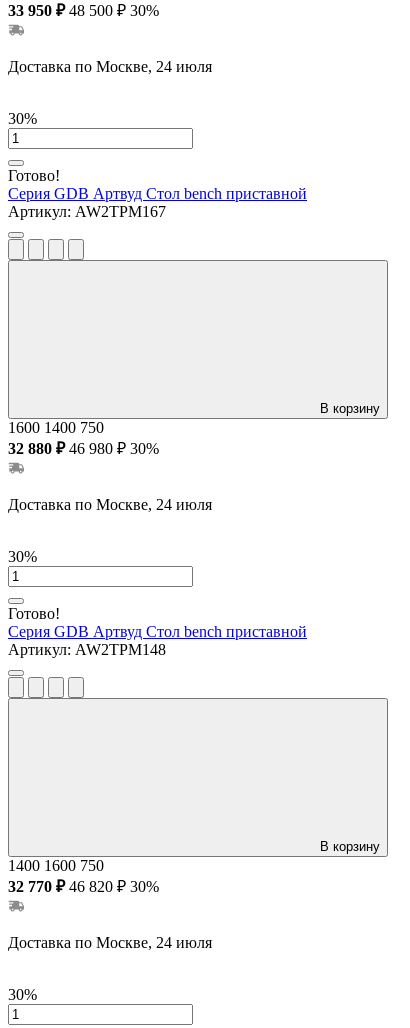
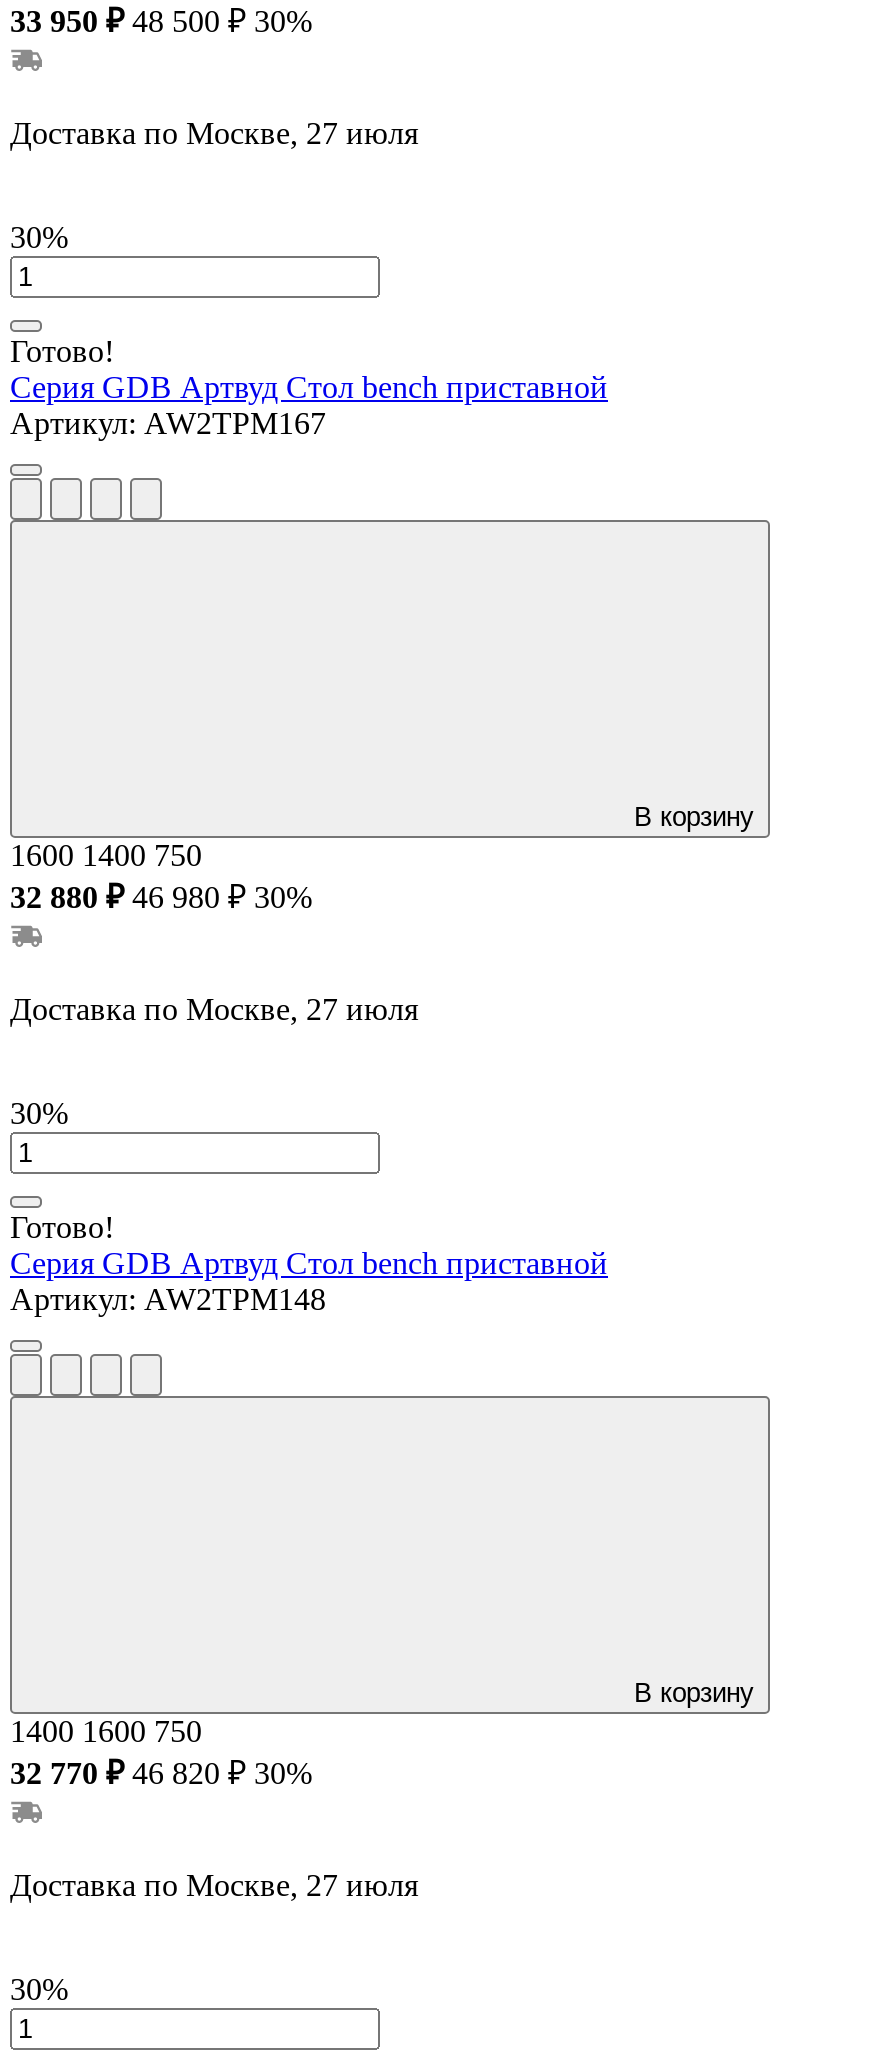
[8,58,212,75] Доставка по Москве, 24 июля -> [10,116,418,150] Доставка по Москве, 27 июля
[8,496,212,513] Доставка по Москве, 24 июля -> [10,992,418,1026] Доставка по Москве, 27 июля
[8,934,212,951] Доставка по Москве, 24 июля -> [10,1868,418,1902] Доставка по Москве, 27 июля

